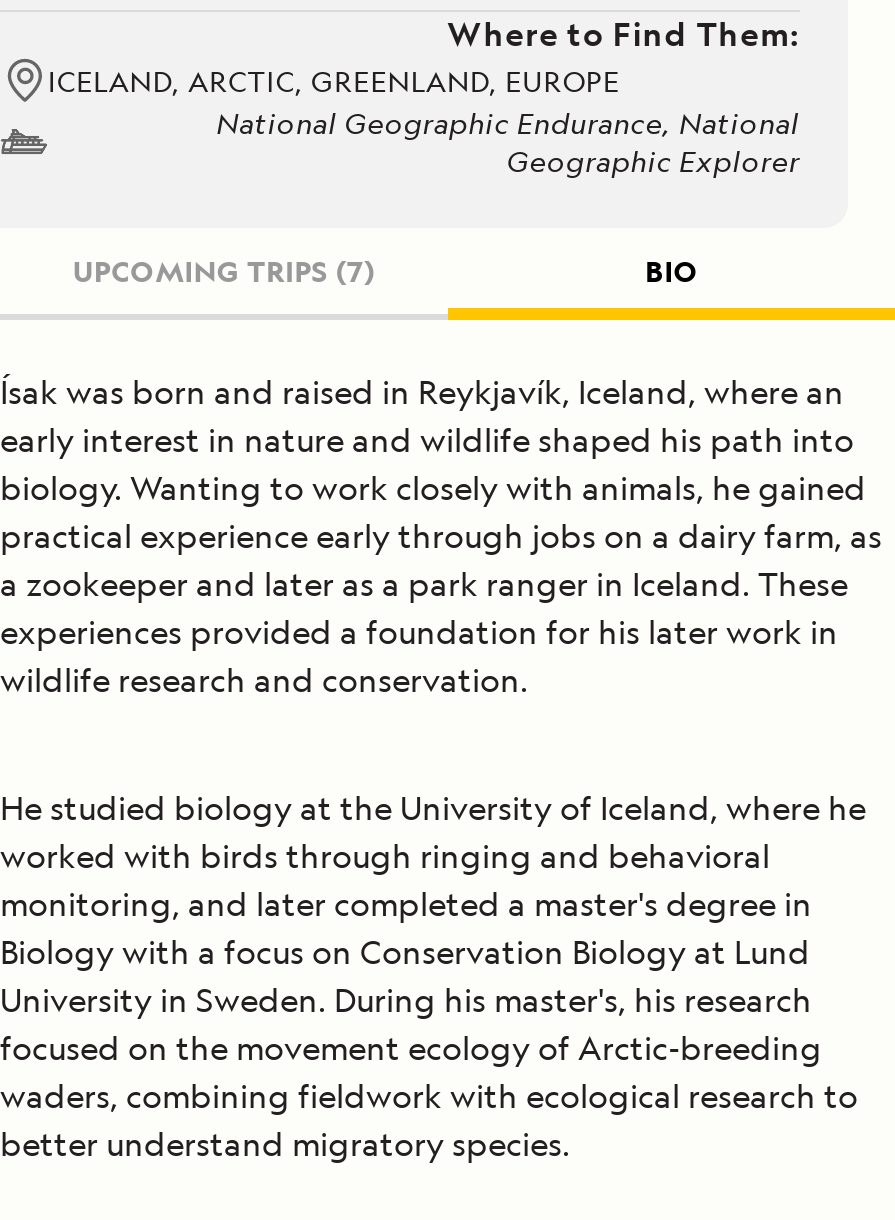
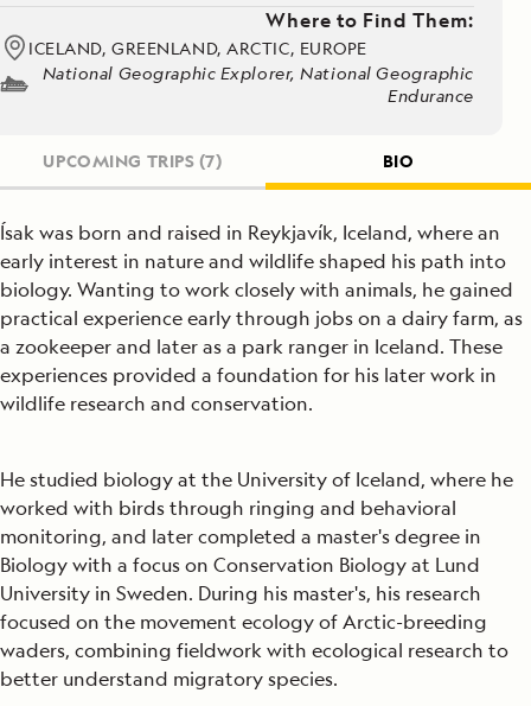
[48,61,800,180] ICELAND, ARCTIC, GREENLAND, EUROPE | National Geographic Endurance, National | Geographic Explorer -> [28,36,474,107] ICELAND, GREENLAND, ARCTIC, EUROPE | National Geographic Explorer, National Geographic | Endurance

